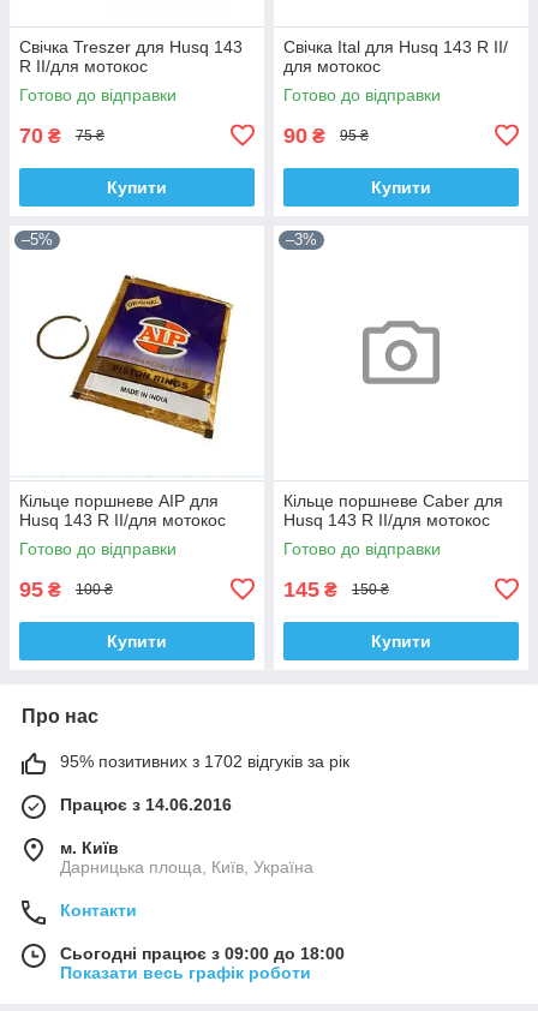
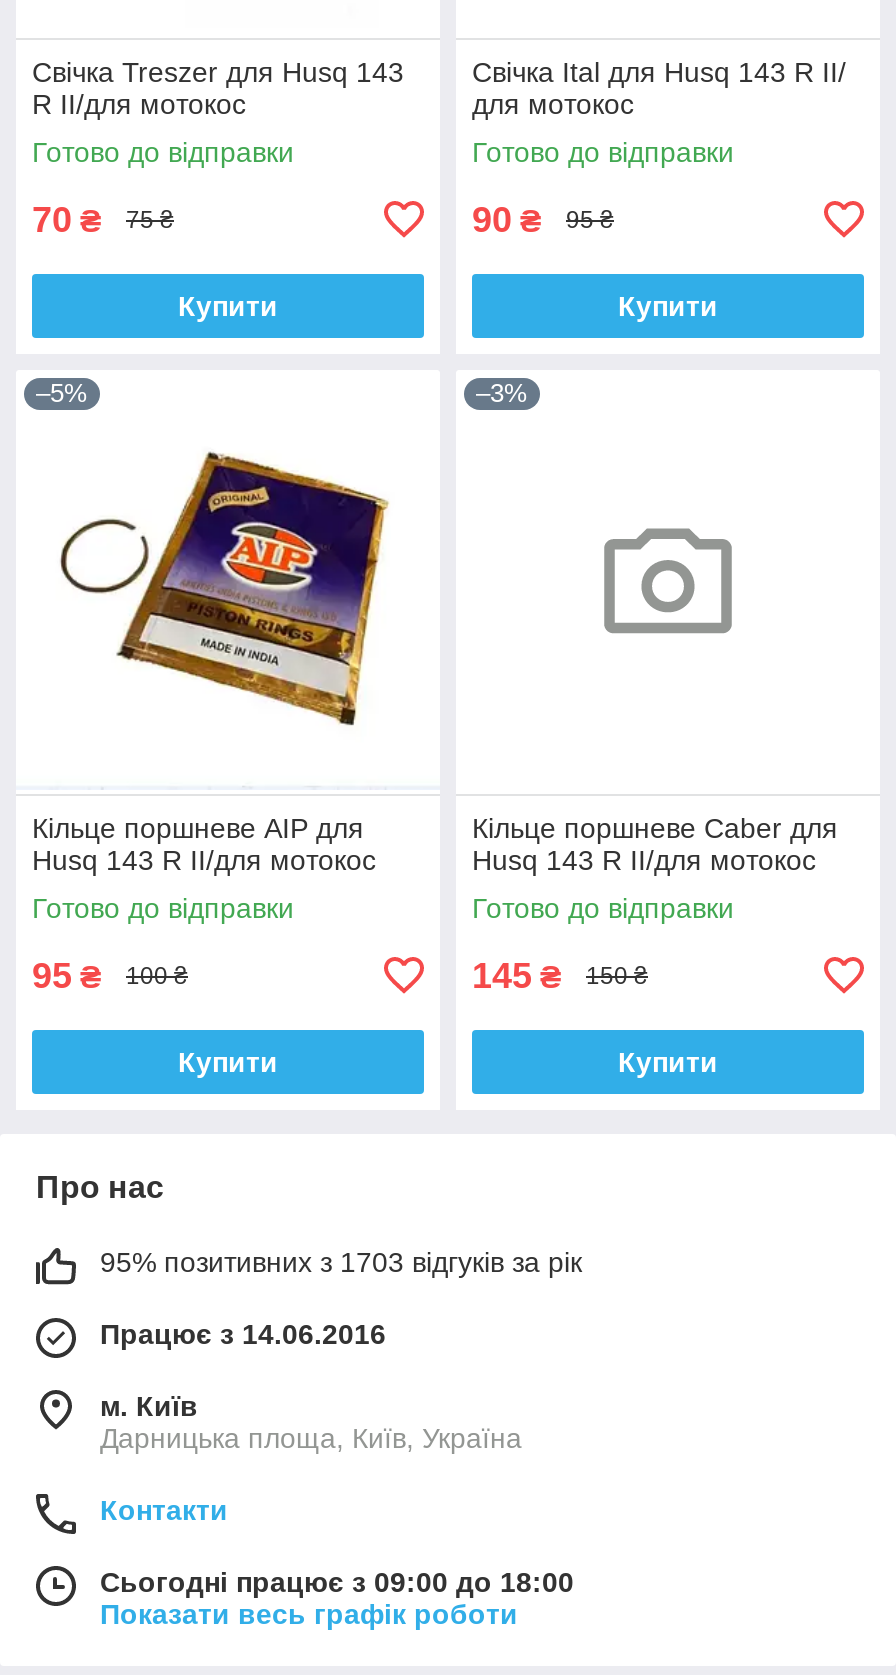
[60,751,349,770] 95% позитивних з 1702 відгуків за рік -> [100,1245,582,1277] 95% позитивних з 1703 відгуків за рік

